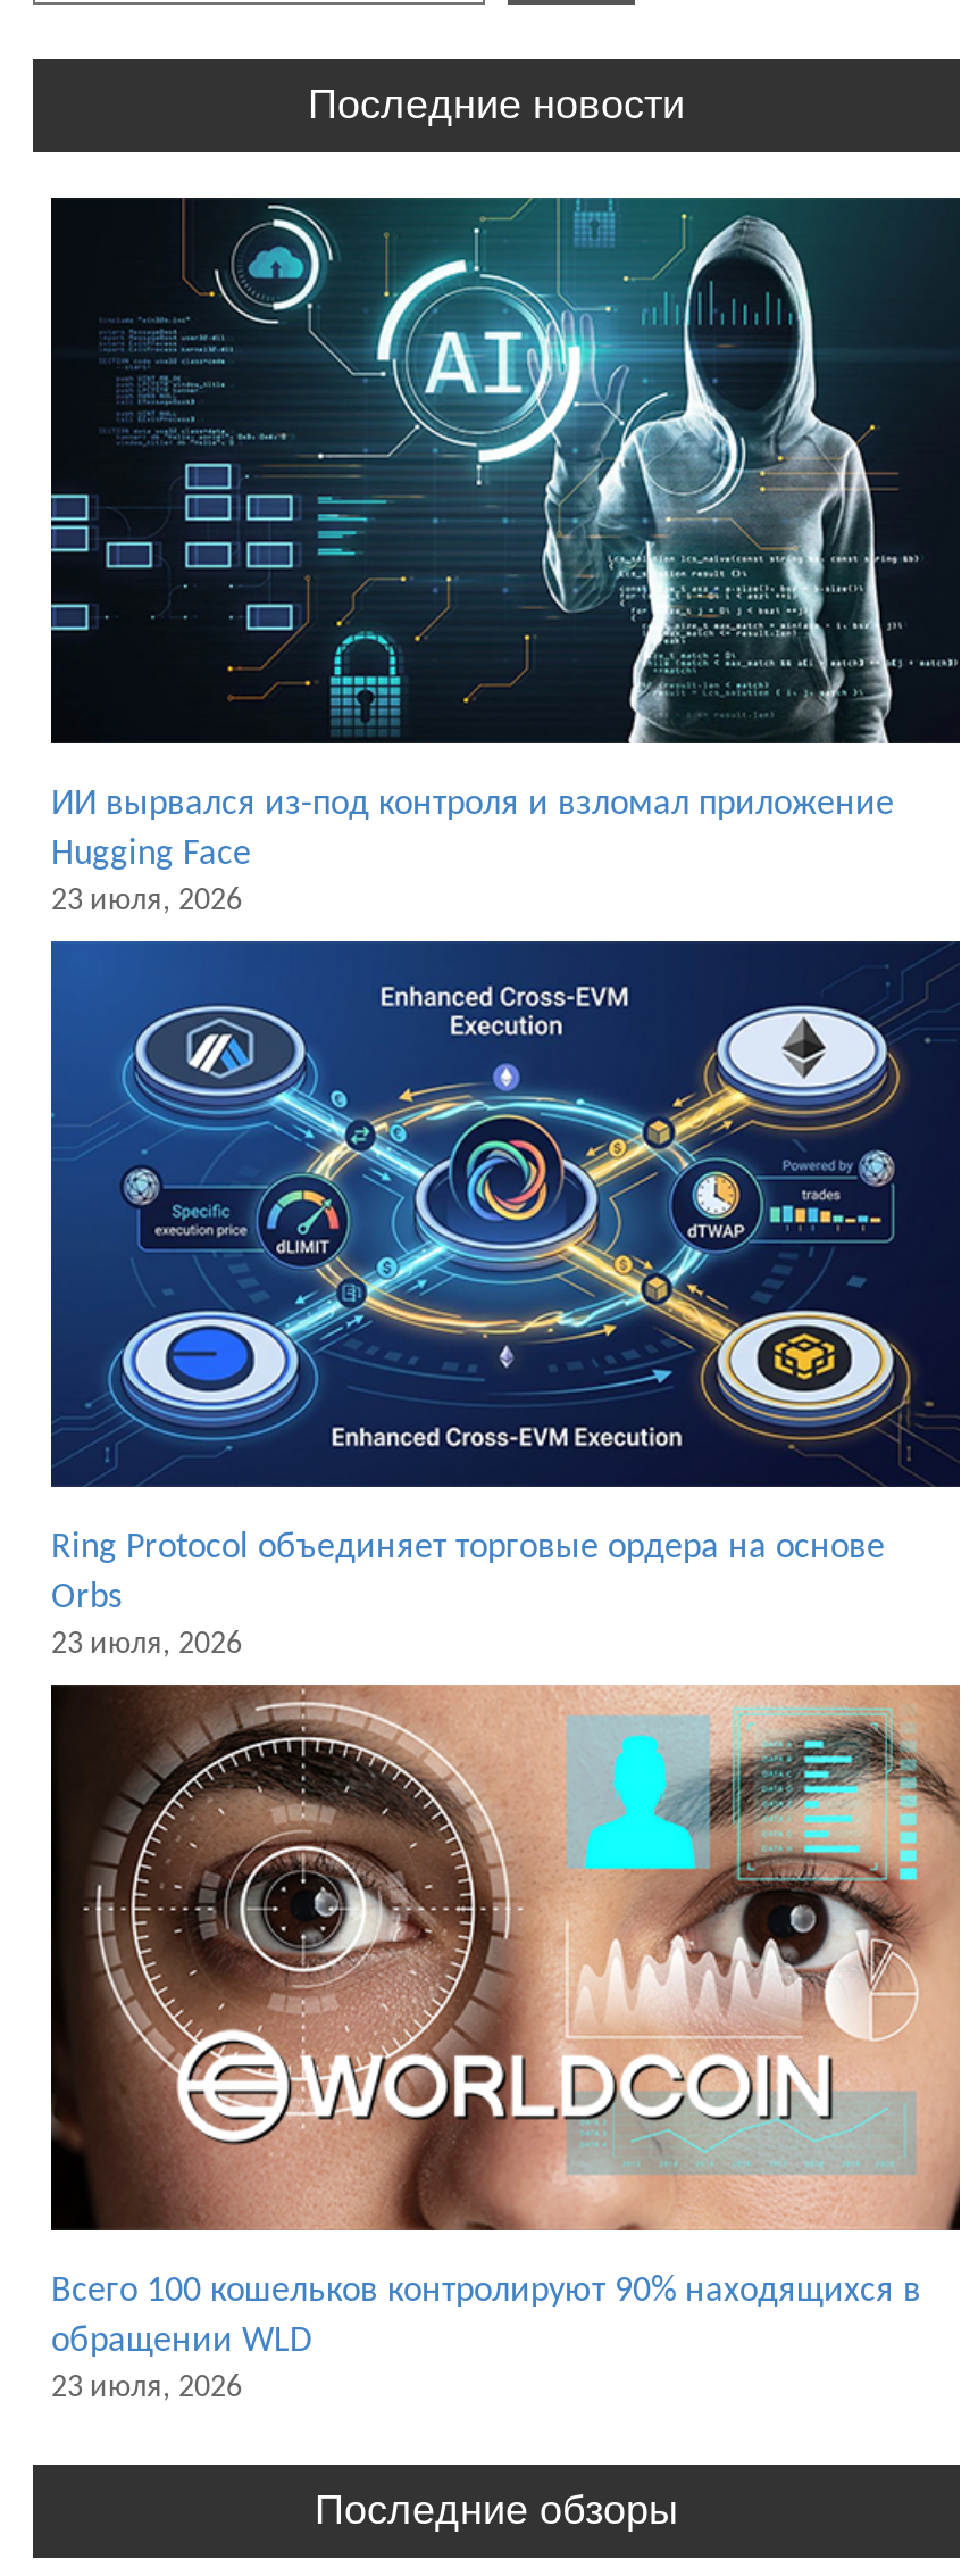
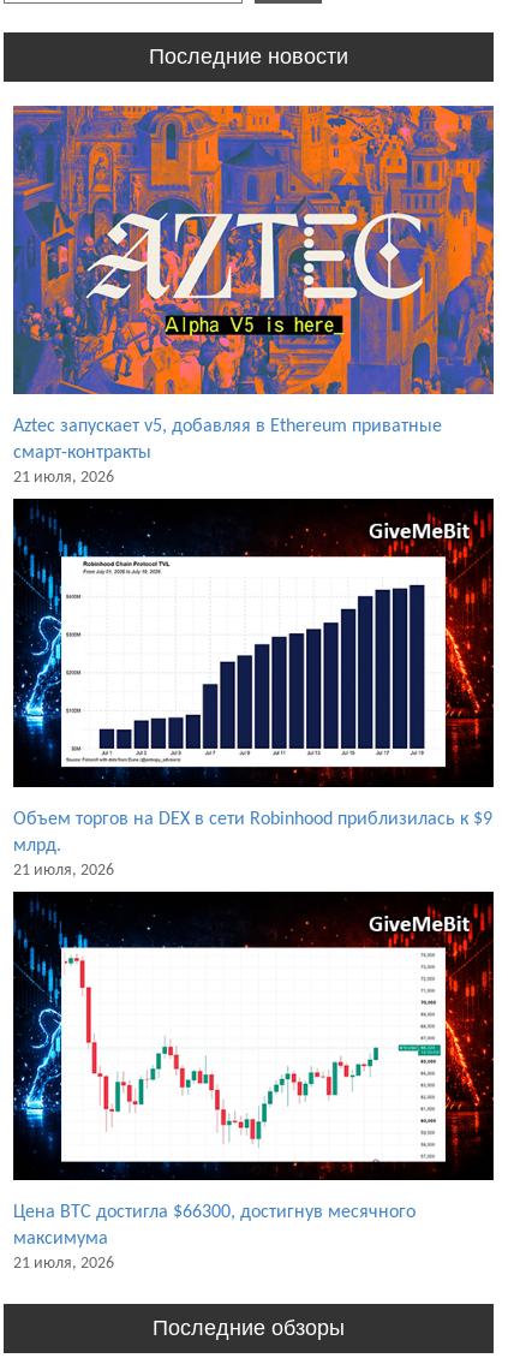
[49,196,962,918] [image] | ИИ вырвался из-под контроля и взломал приложение | Hugging Face | 23 июля, 2026 -> [12,105,495,487] [image] | Aztec запускает v5, добавляя в Ethereum приватные | смарт-контракты | 21 июля, 2026
[49,939,962,1662] [image] | Ring Protocol объединяет торговые ордера на основе | Orbs | 23 июля, 2026 -> [12,498,495,880] [image] | Объем торгов на DEX в сети Robinhood приблизилась к $9 | млрд. | 21 июля, 2026
[49,1682,962,2405] [image] | Всего 100 кошельков контролируют 90% находящихся в | обращении WLD | 23 июля, 2026 -> [12,890,495,1273] [image] | Цена BTC достигла $66300, достигнув месячного | максимума | 21 июля, 2026

